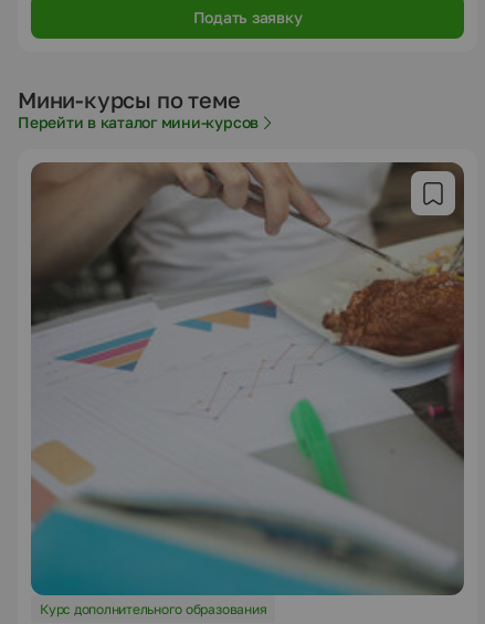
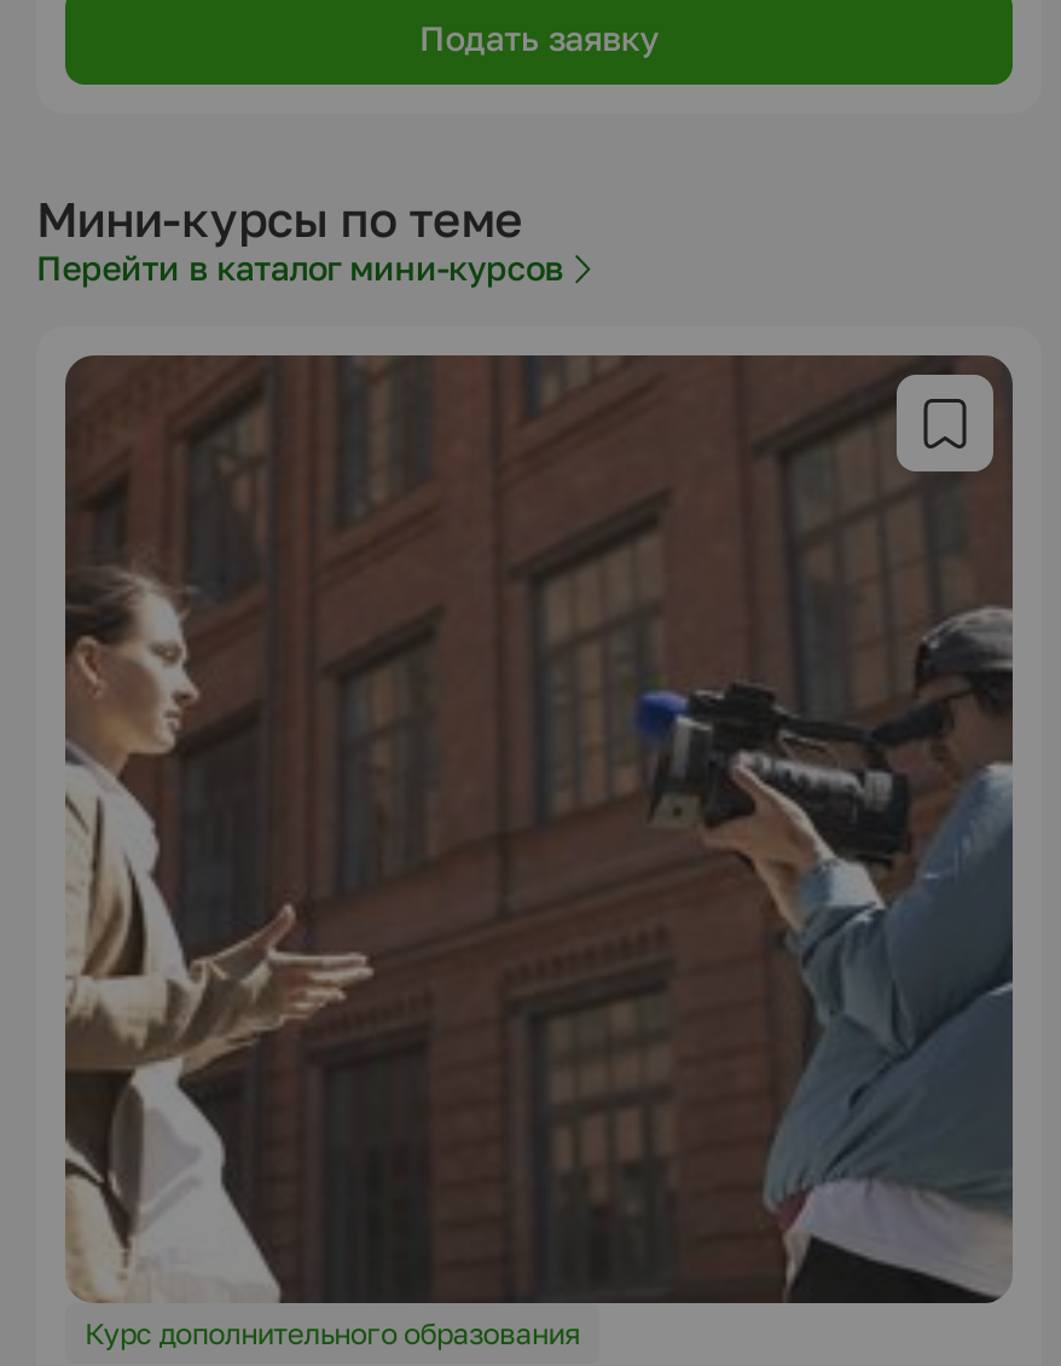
[30,162,465,596] [image] -> [63,353,1015,1306] [image]

